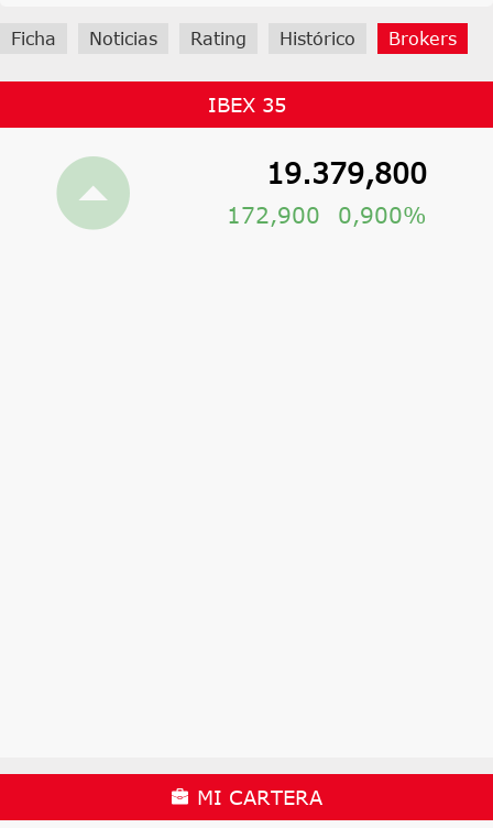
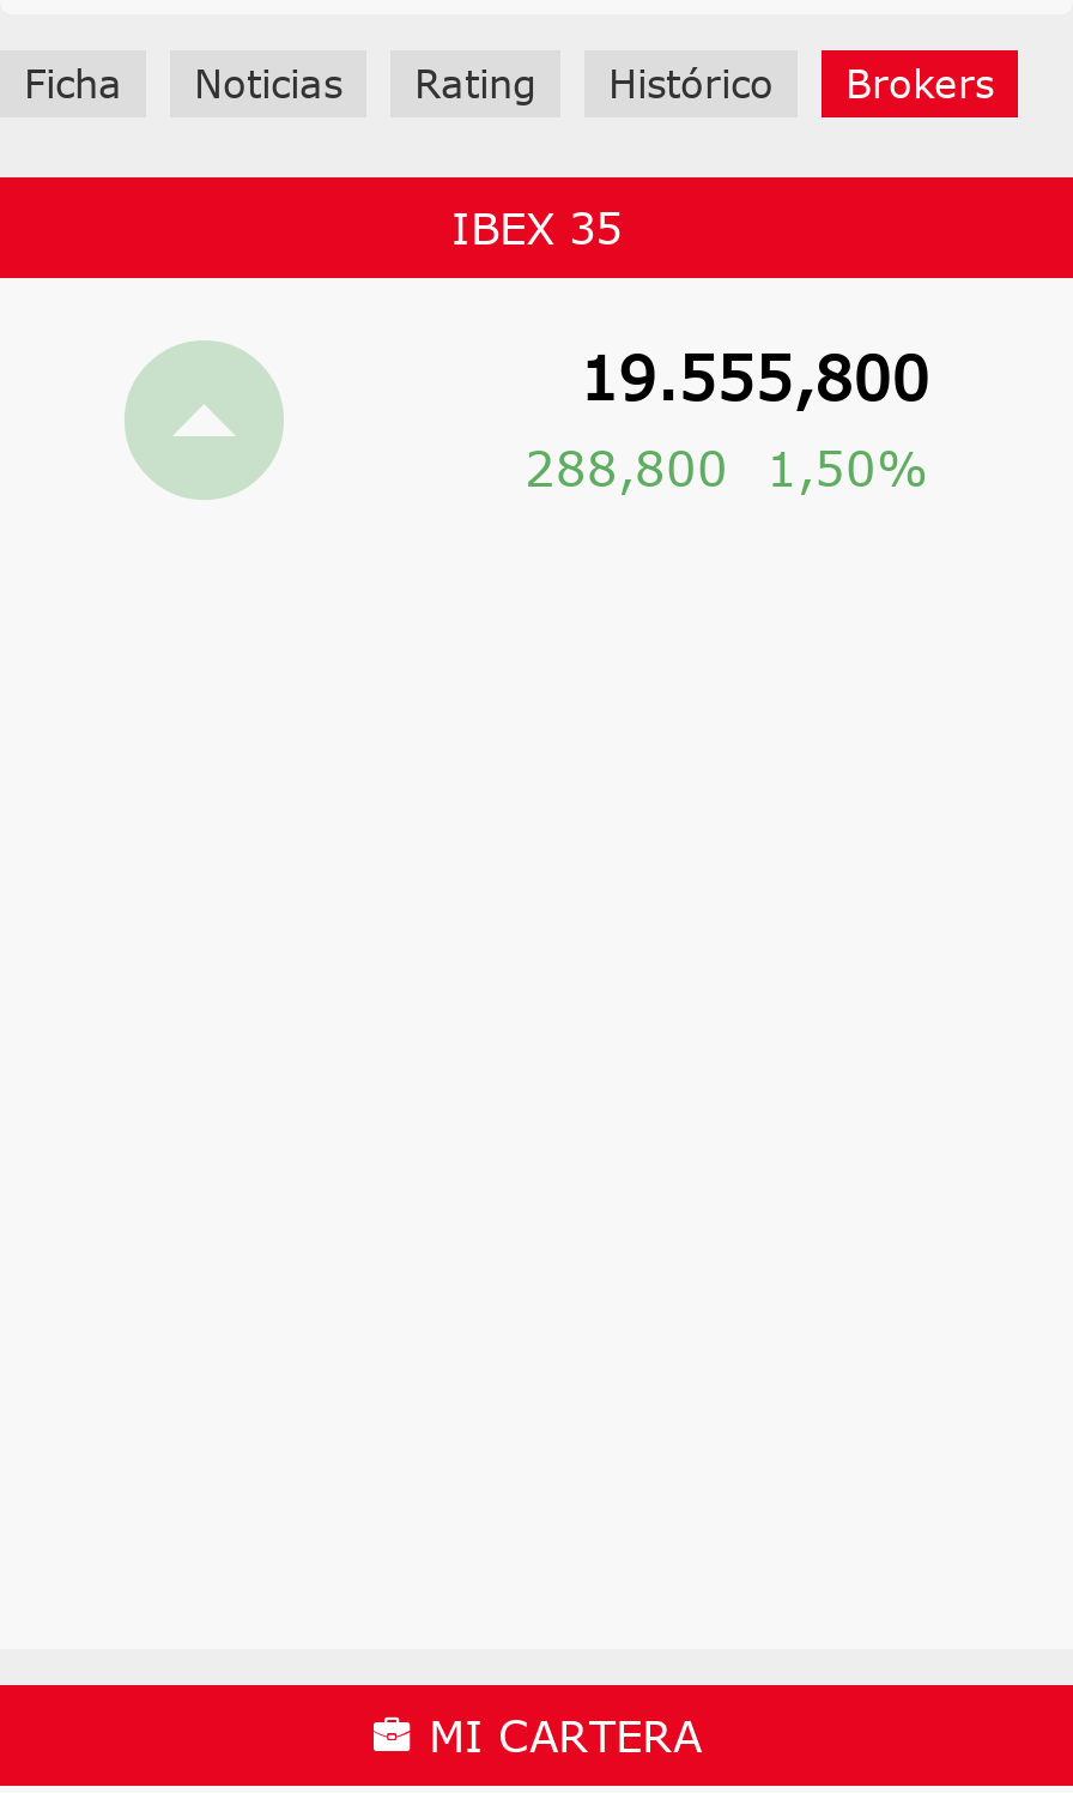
[266,155,427,189] 19.379,800 -> [580,338,929,412] 19.555,800
[227,200,320,228] 172,900 -> [525,436,728,496] 288,800
[338,200,427,228] 0,900% -> [766,436,929,496] 1,50%

